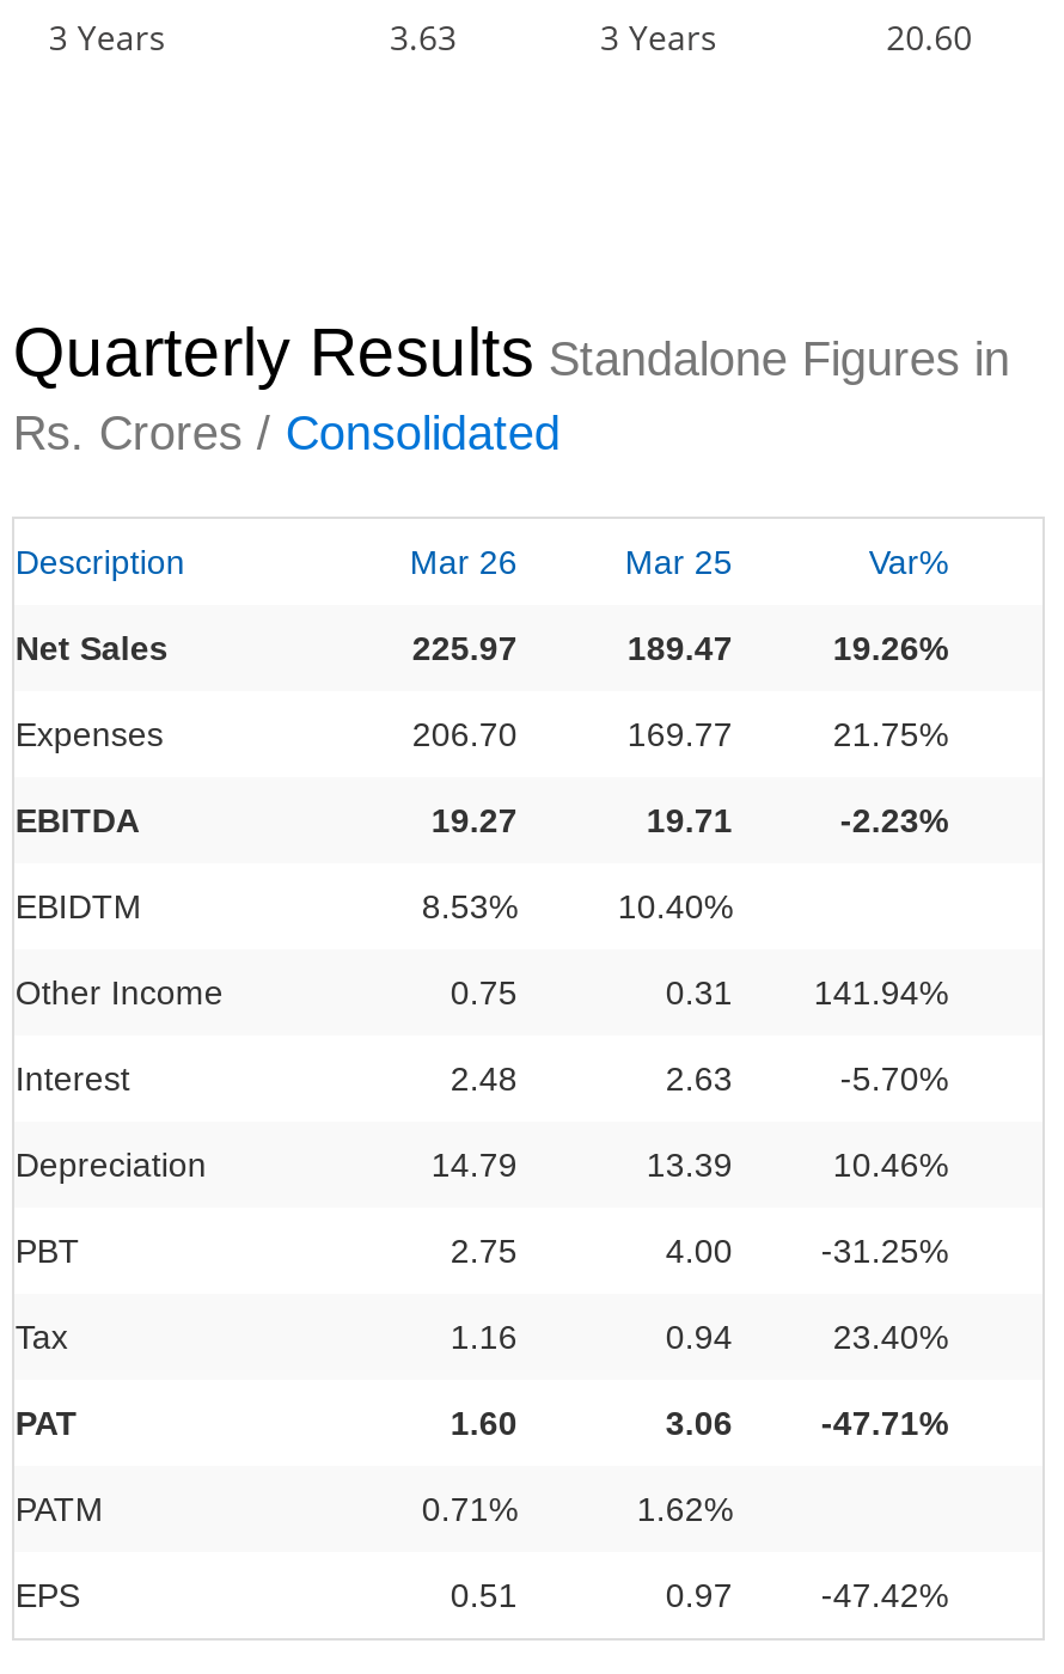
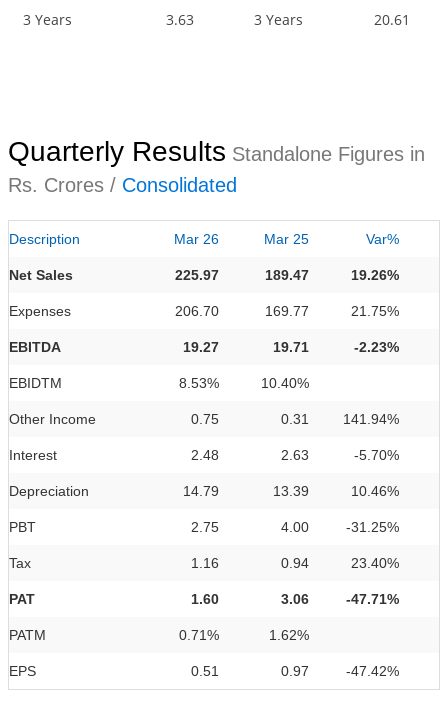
[886,14,972,60] 20.60 -> [374,10,410,29] 20.61

